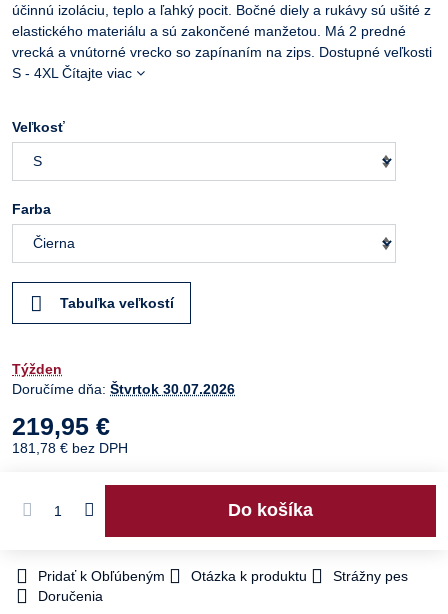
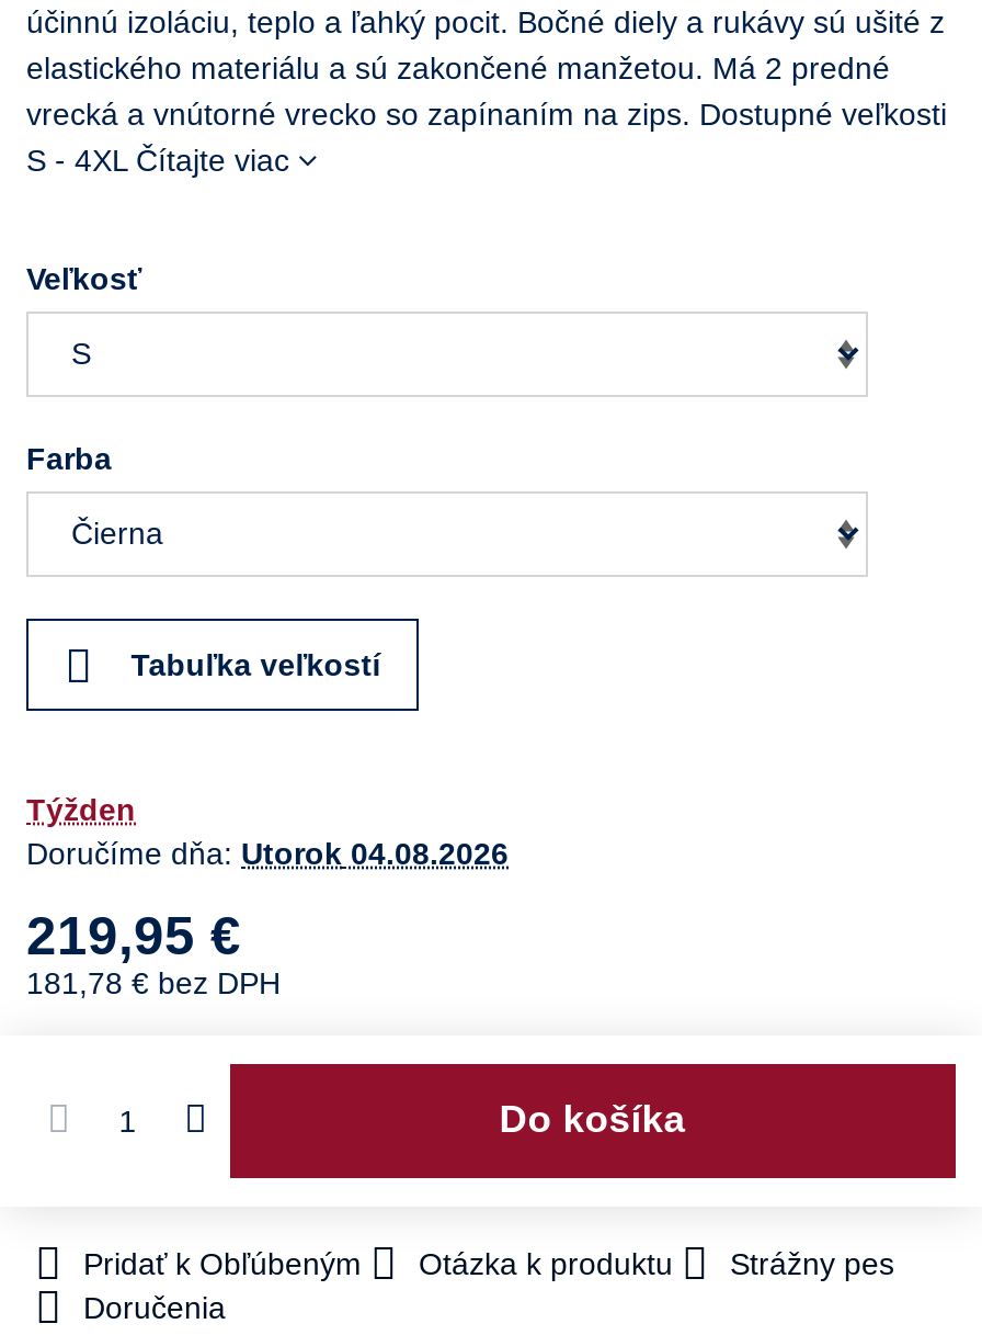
[12,381,235,397] Doručíme dňa: Štvrtok 30.07.2026 -> [26,835,509,871] Doručíme dňa: Utorok 04.08.2026

